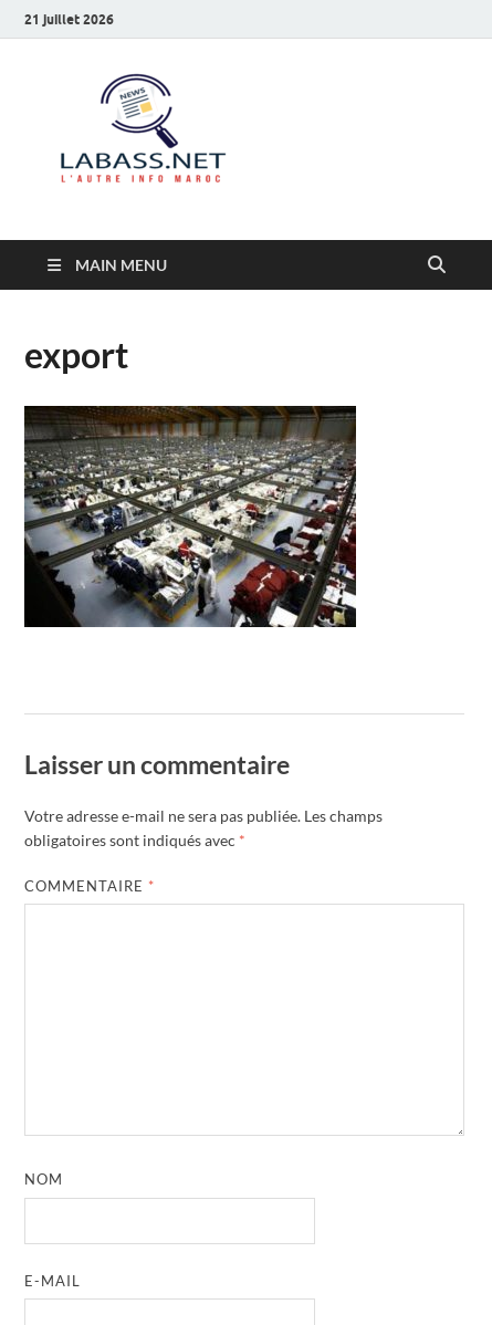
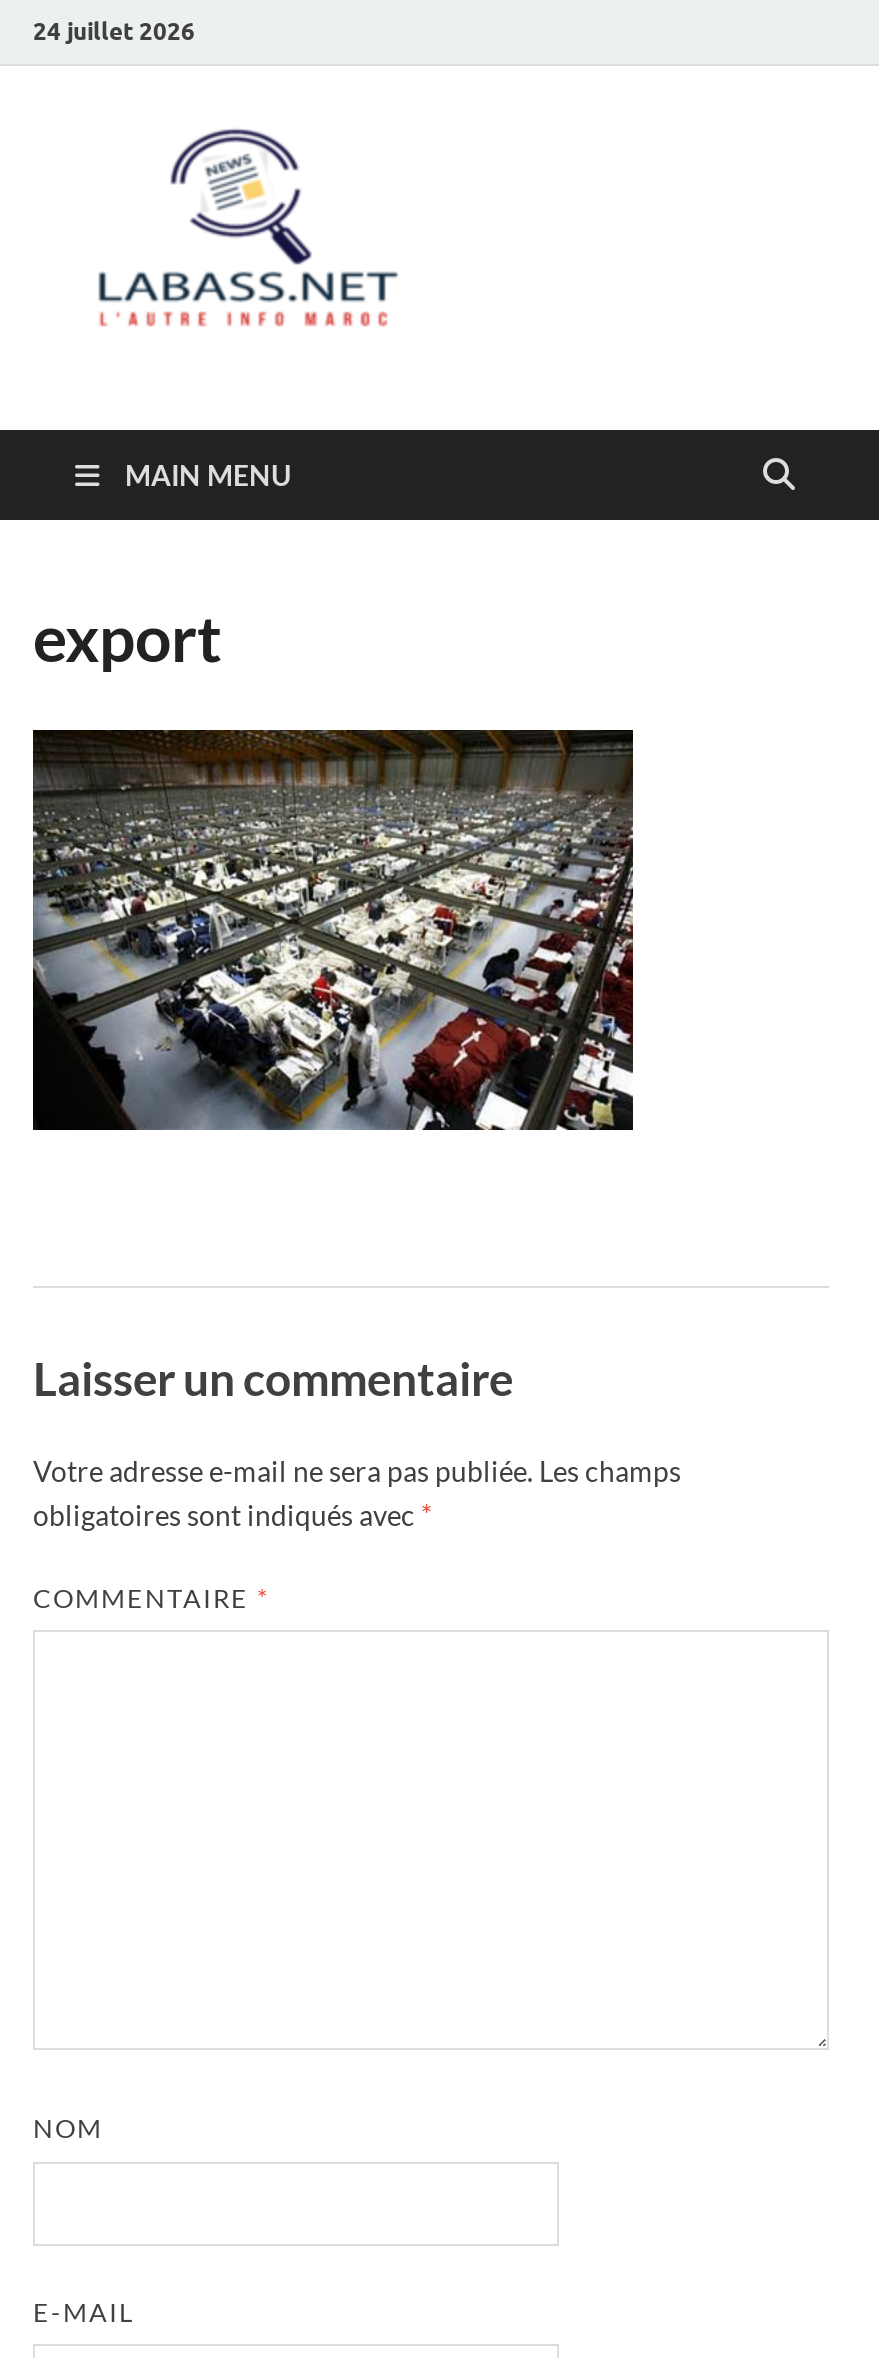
[24,11,114,27] 21 juillet 2026 -> [33,15,195,45] 24 juillet 2026

